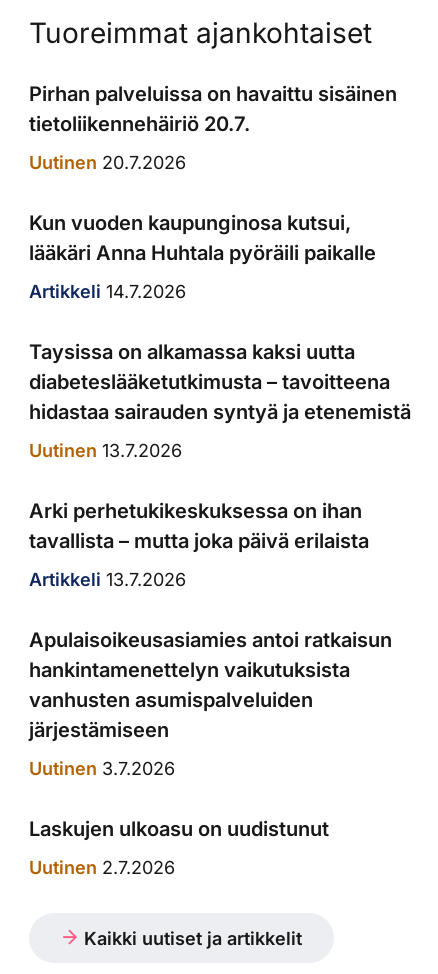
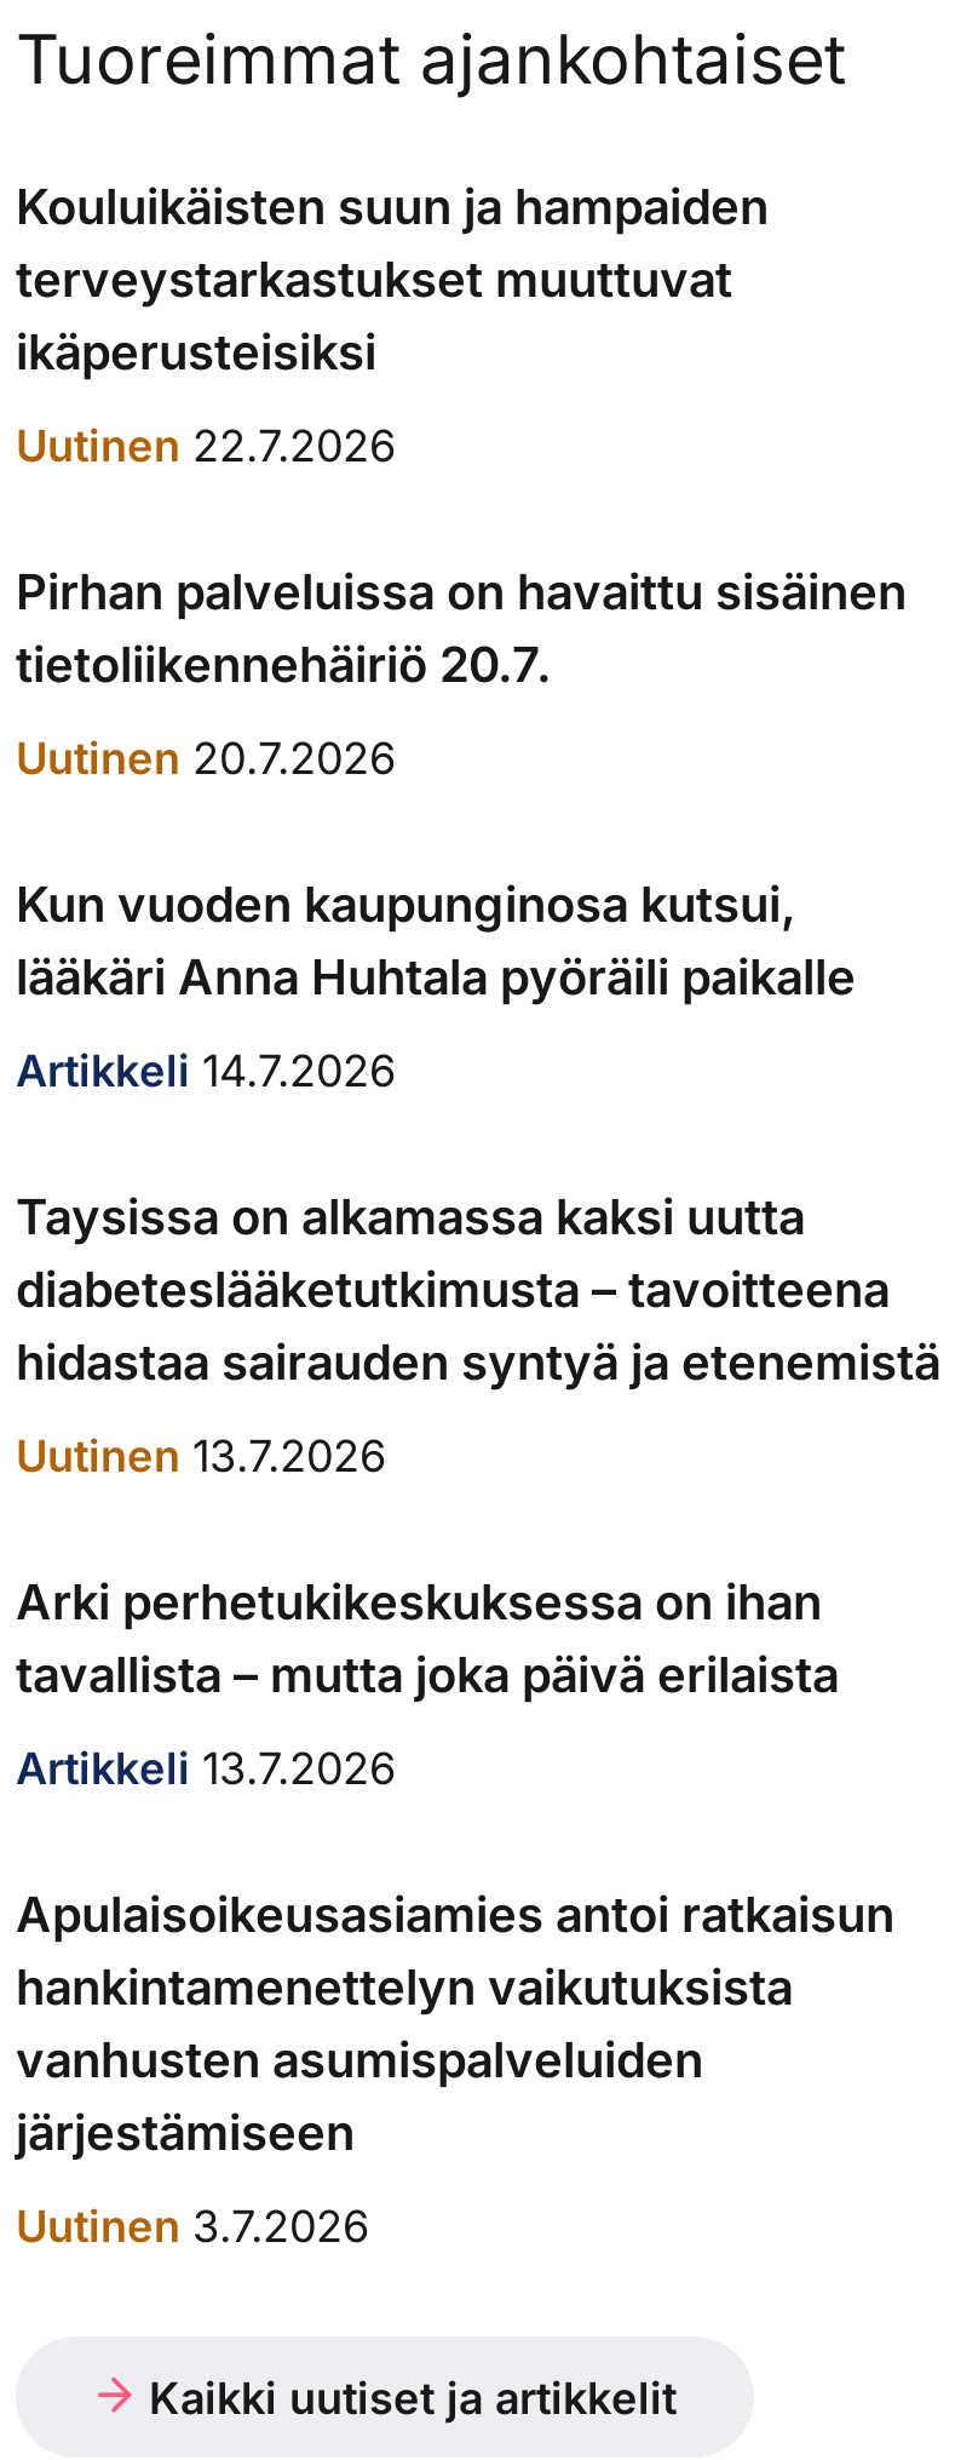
none -> [16,178,769,471] Kouluikäisten suun ja hampaiden | terveystarkastukset muuttuvat | ikäperusteisiksi | Uutinen 22.7.2026
moved [29,82,411,779] -> [16,563,940,2252]: Pirhan palveluissa on havaittu sisäinen | tietoliikennehäiriö 20.7. | Uutinen 20.7.2026 | ... | järjestämiseen | Uutinen 3.7.2026
[29,817,329,878] Laskujen ulkoasu on uudistunut | Uutinen 2.7.2026 -> none

